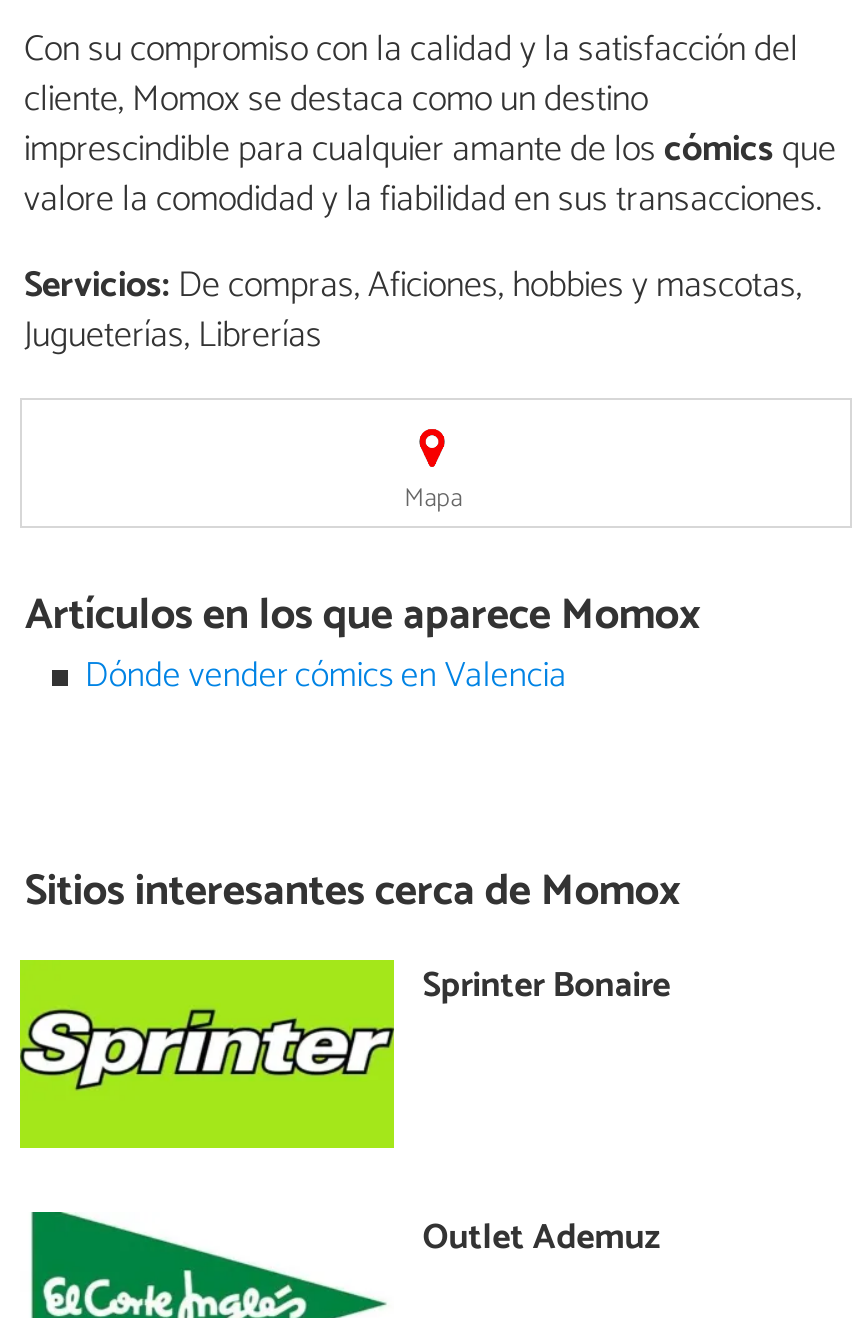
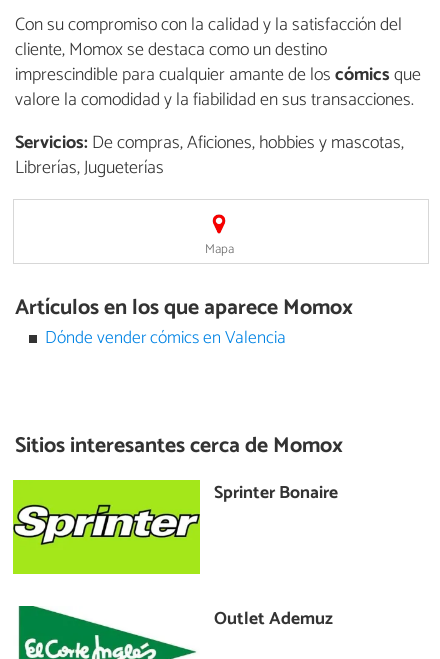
[24,305,322,365] Jugueterías, Librerías -> [15,153,164,183] Librerías, Jugueterías

